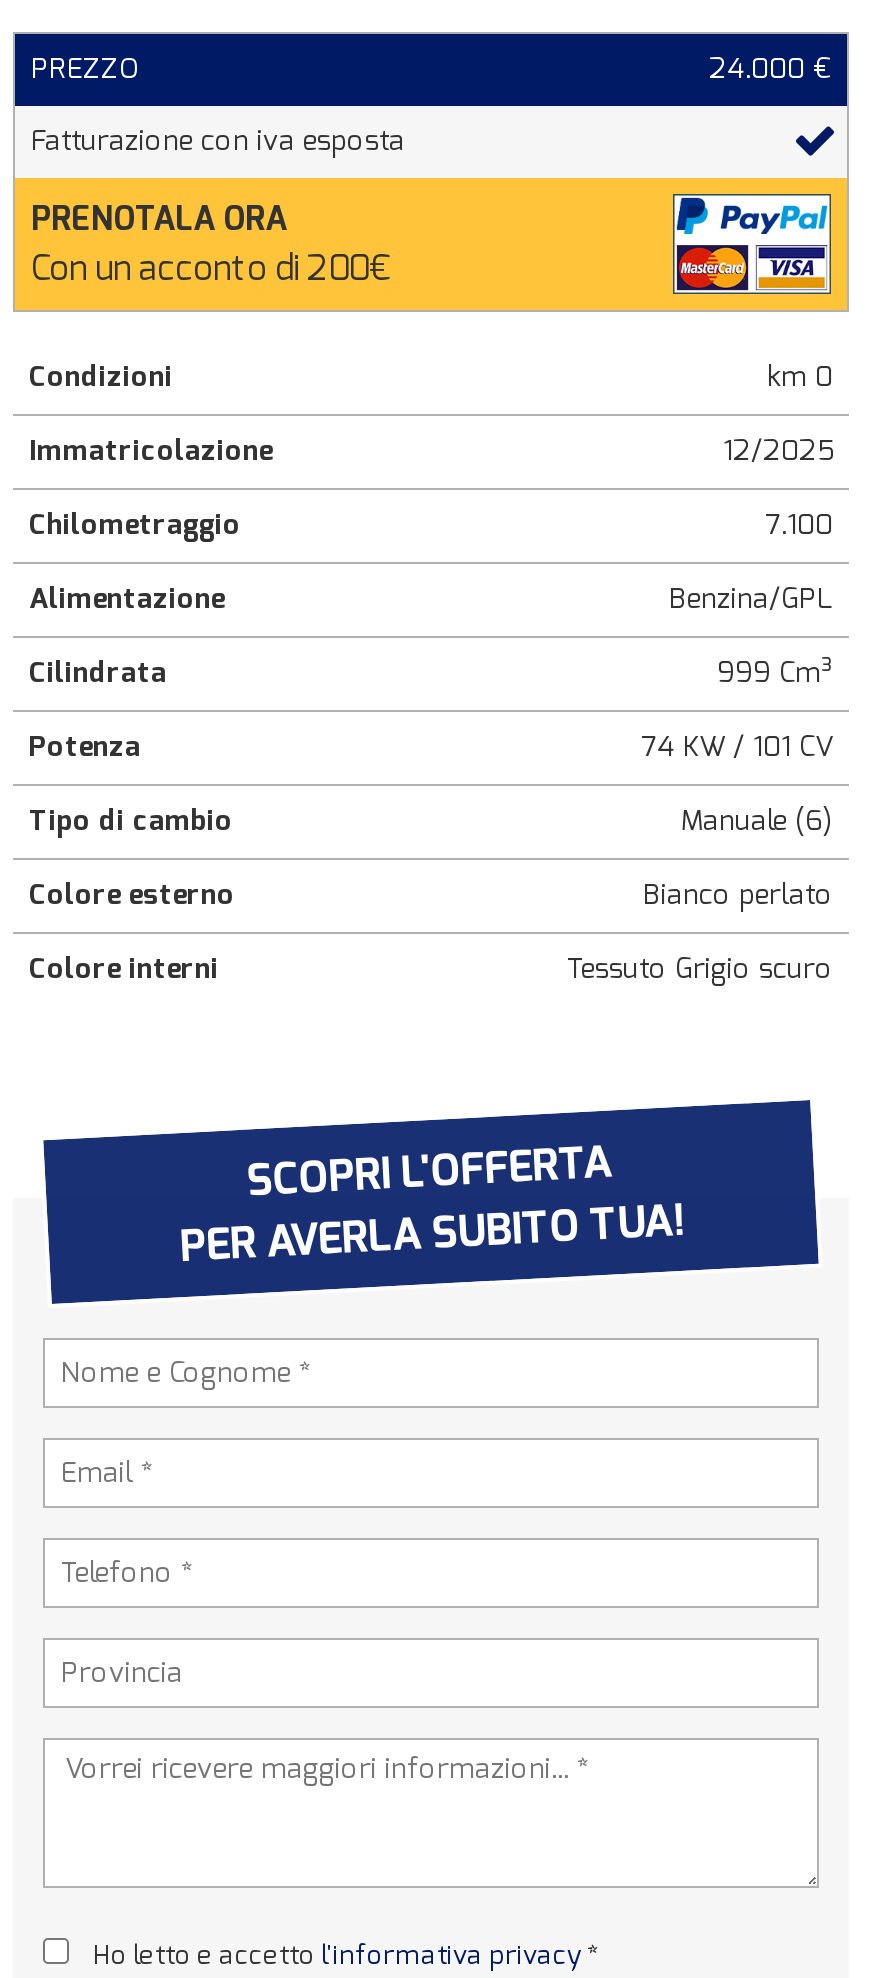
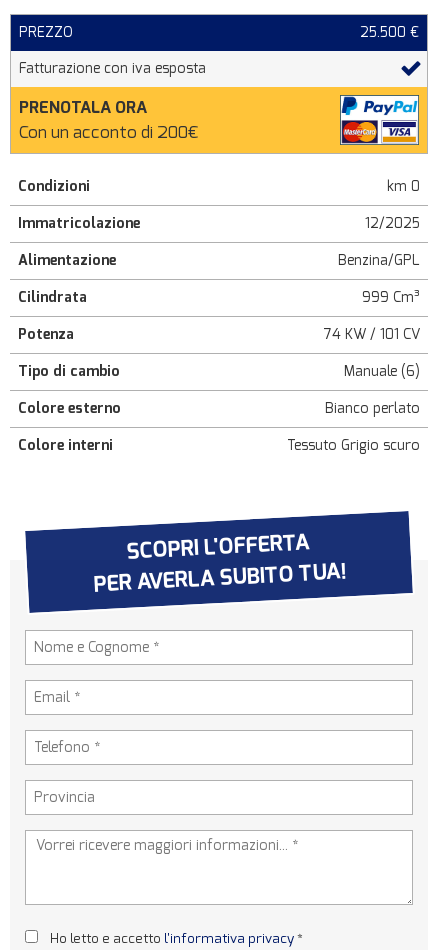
[709,50,831,88] 24.000 € -> [360,23,419,42] 25.500 €
[29,506,833,544] Chilometraggio | 7.100 -> none

